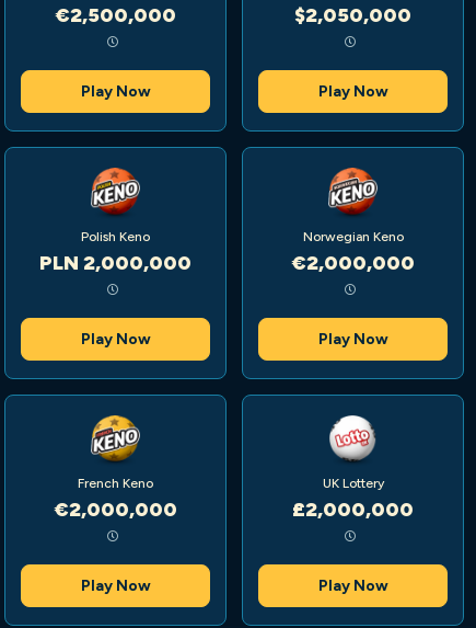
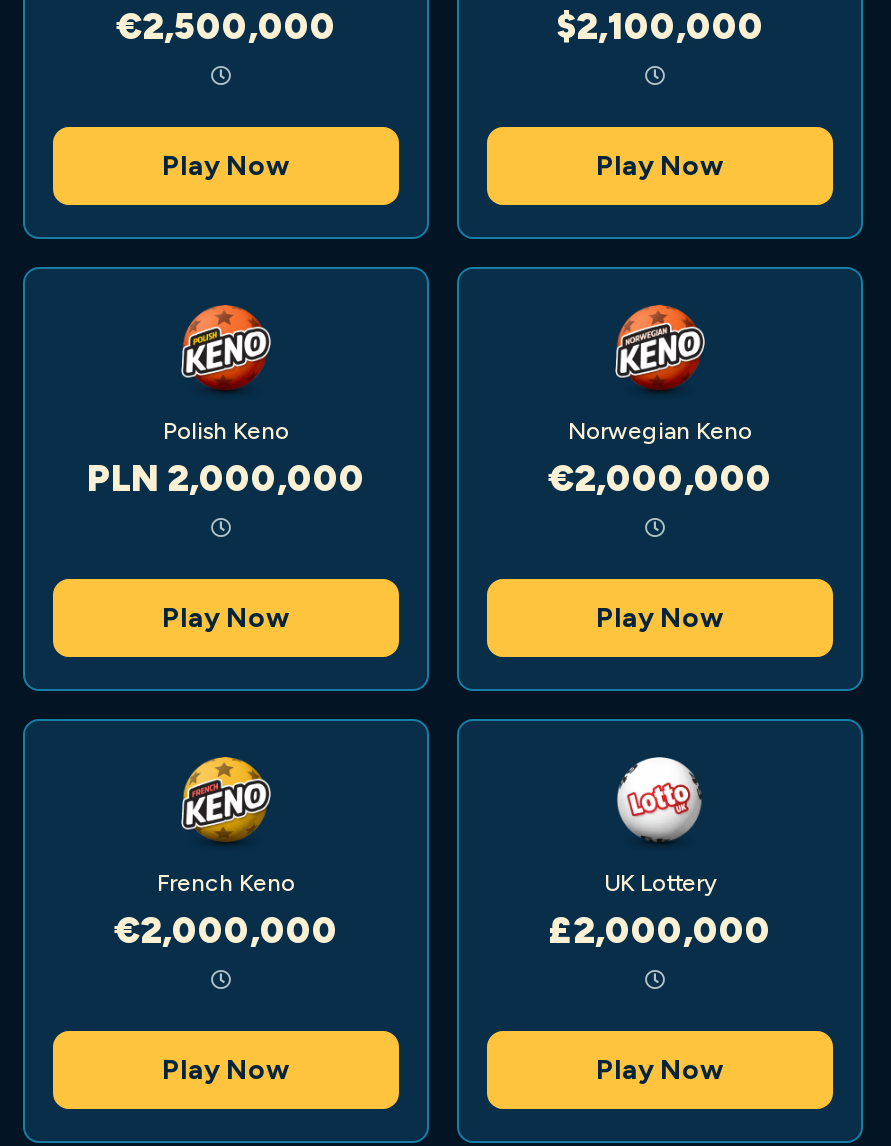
[294,3,411,27] $2,050,000 -> [556,6,764,50] $2,100,000

